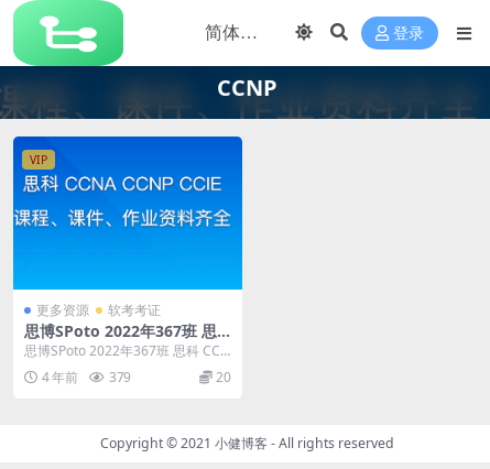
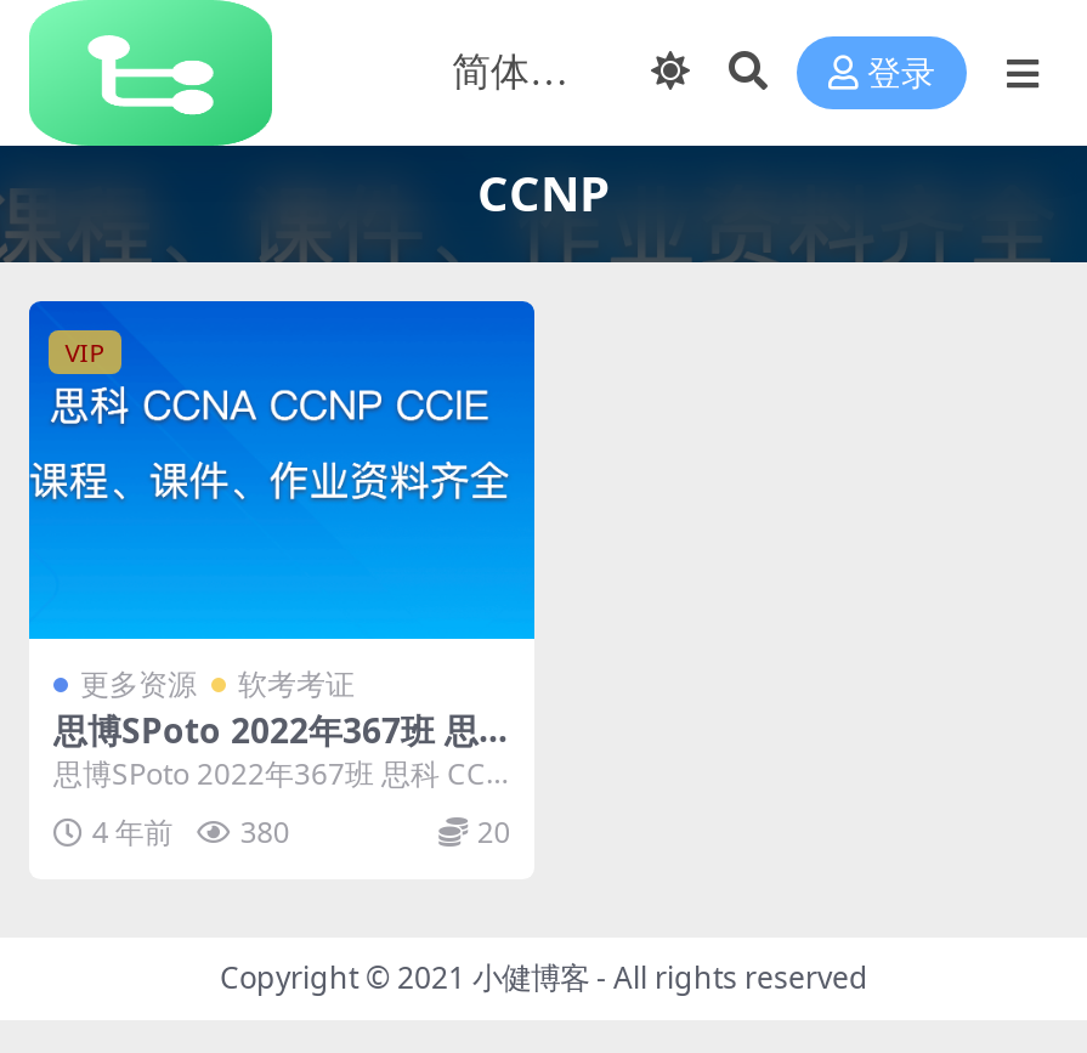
[42,367,131,386] 4 年前 379 -> [92,811,290,852] 4 年前 380

